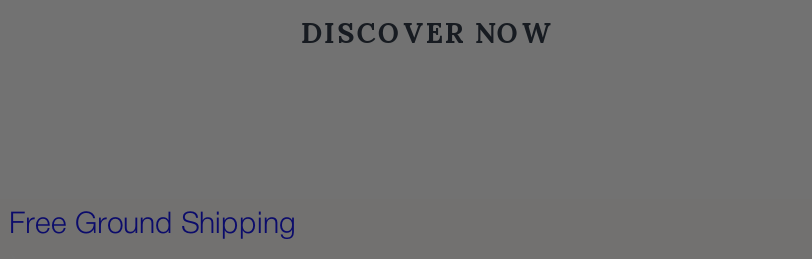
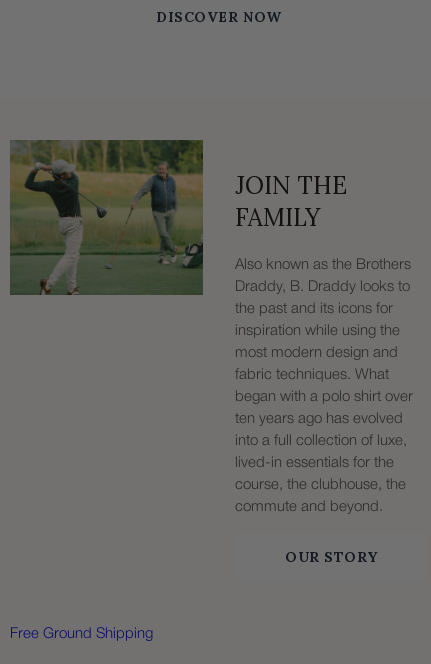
none -> [9,139,413,566] [image] | JOIN THE | FAMILY | Also known as the Brothers | Draddy, B. Draddy looks to | the past and its icons for | inspiration while using the | most modern design and | fabric techniques. What | began with a polo shirt over | ten years ago has evolved | into a full collection of luxe, | lived-in essentials for the | course, the clubhouse, the | commute and beyond. | OUR STORY

